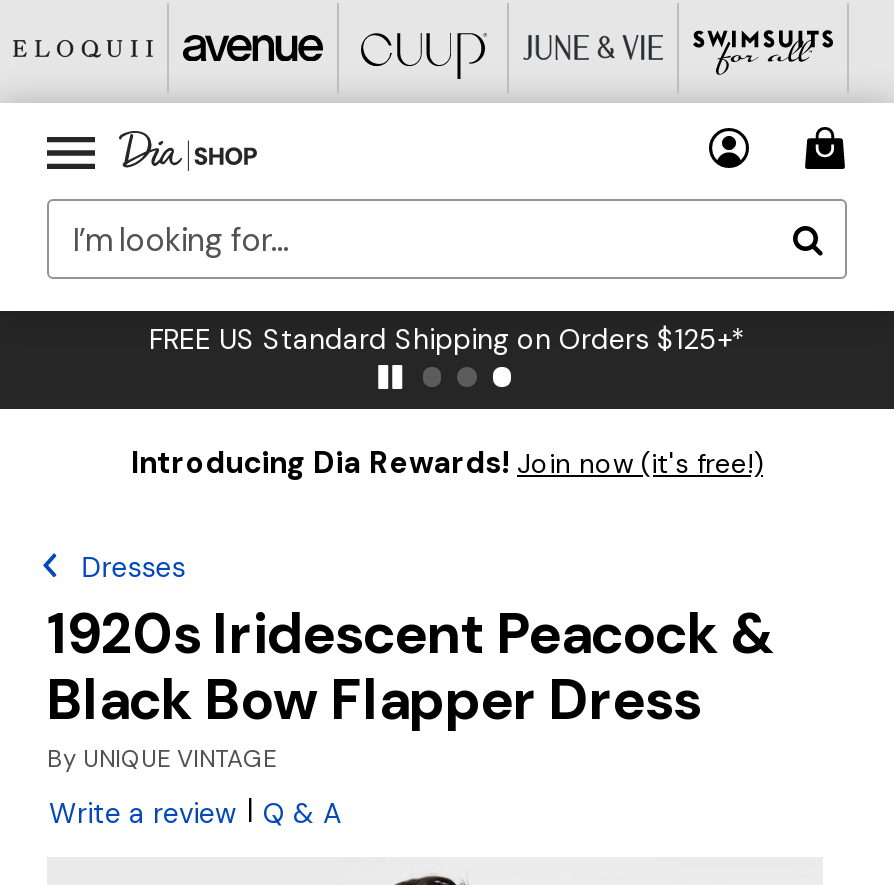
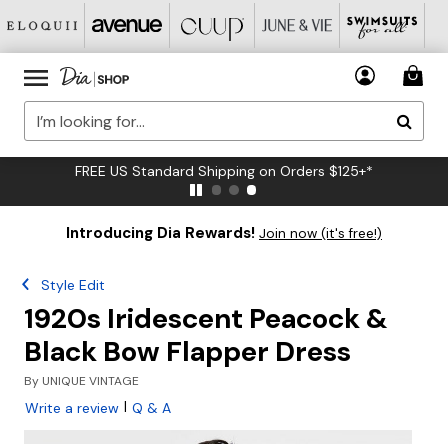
[81,549,185,585] Dresses -> [41,276,105,294] Style Edit

